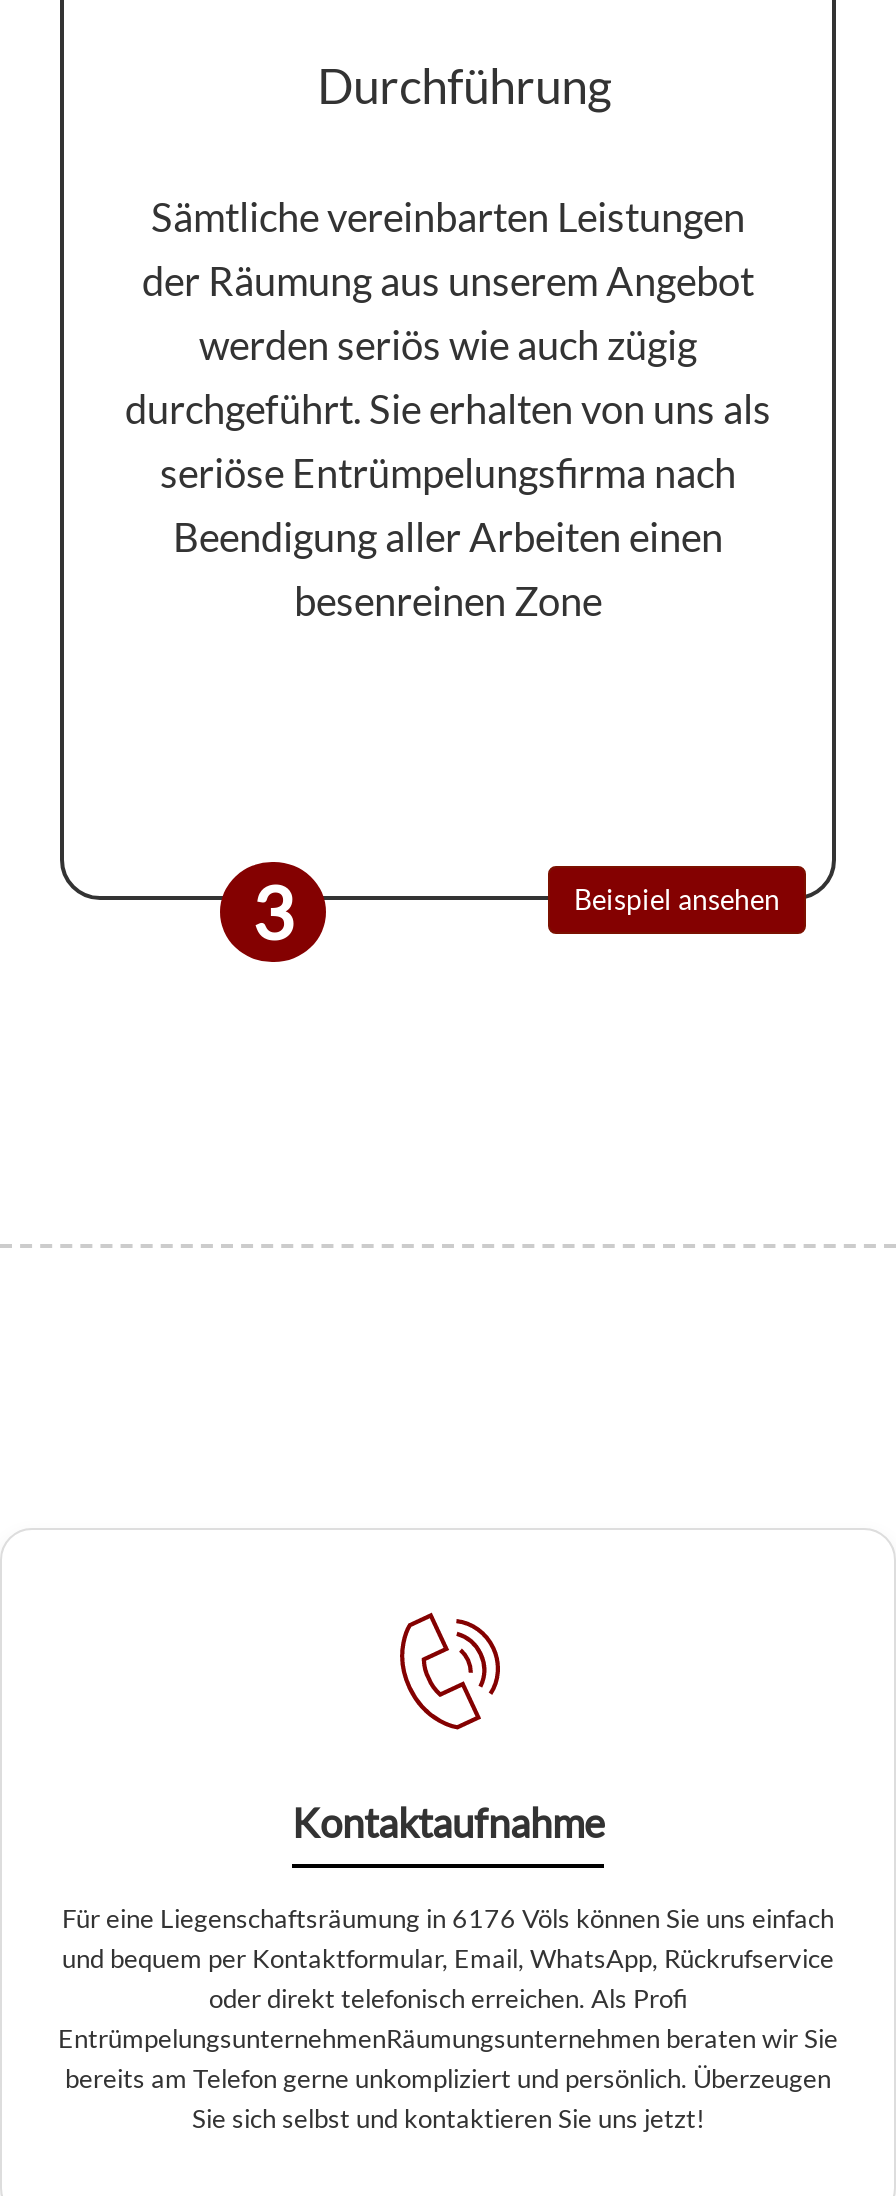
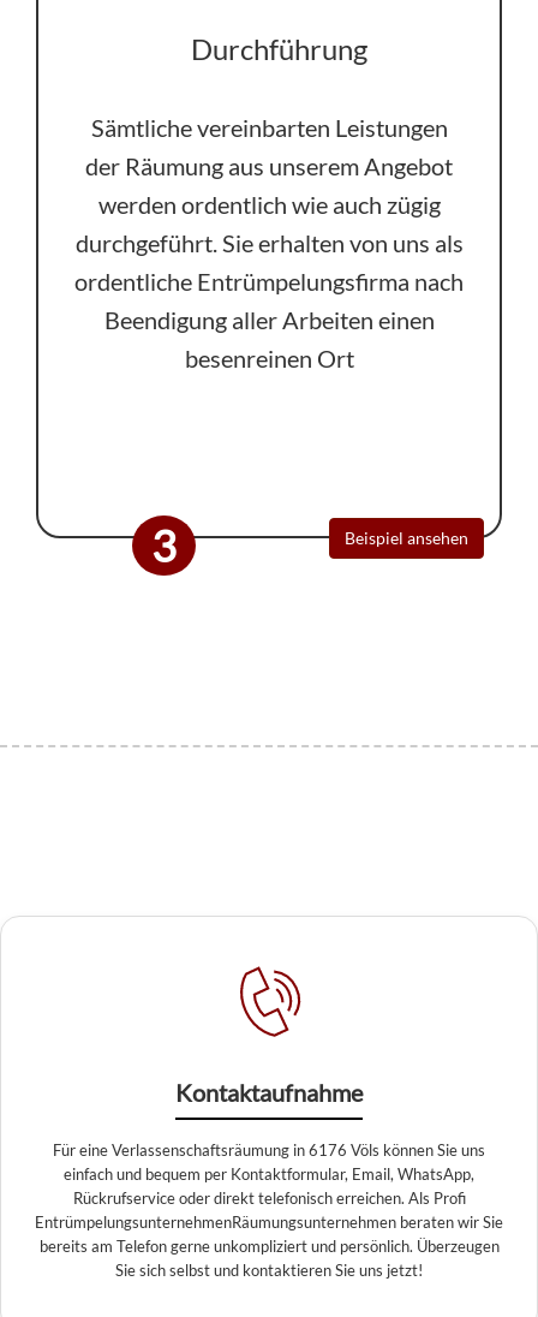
[199,319,697,367] werden seriös wie auch zügig -> [98,189,440,218] werden ordentlich wie auch zügig
[160,447,736,495] seriöse Entrümpelungsfirma nach -> [74,266,464,295] ordentliche Entrümpelungsfirma nach
[294,575,602,623] besenreinen Zone -> [184,343,354,372] besenreinen Ort
[62,1901,834,2013] Für eine Liegenschaftsräumung in 6176 Völs können Sie uns einfach | und bequem per Kontaktformular, Email, WhatsApp, Rückrufservice | oder direkt telefonisch erreichen. Als Profi -> [53,1140,485,1207] Für eine Verlassenschaftsräumung in 6176 Völs können Sie uns | einfach und bequem per Kontaktformular, Email, WhatsApp, | Rückrufservice oder direkt telefonisch erreichen. Als Profi

